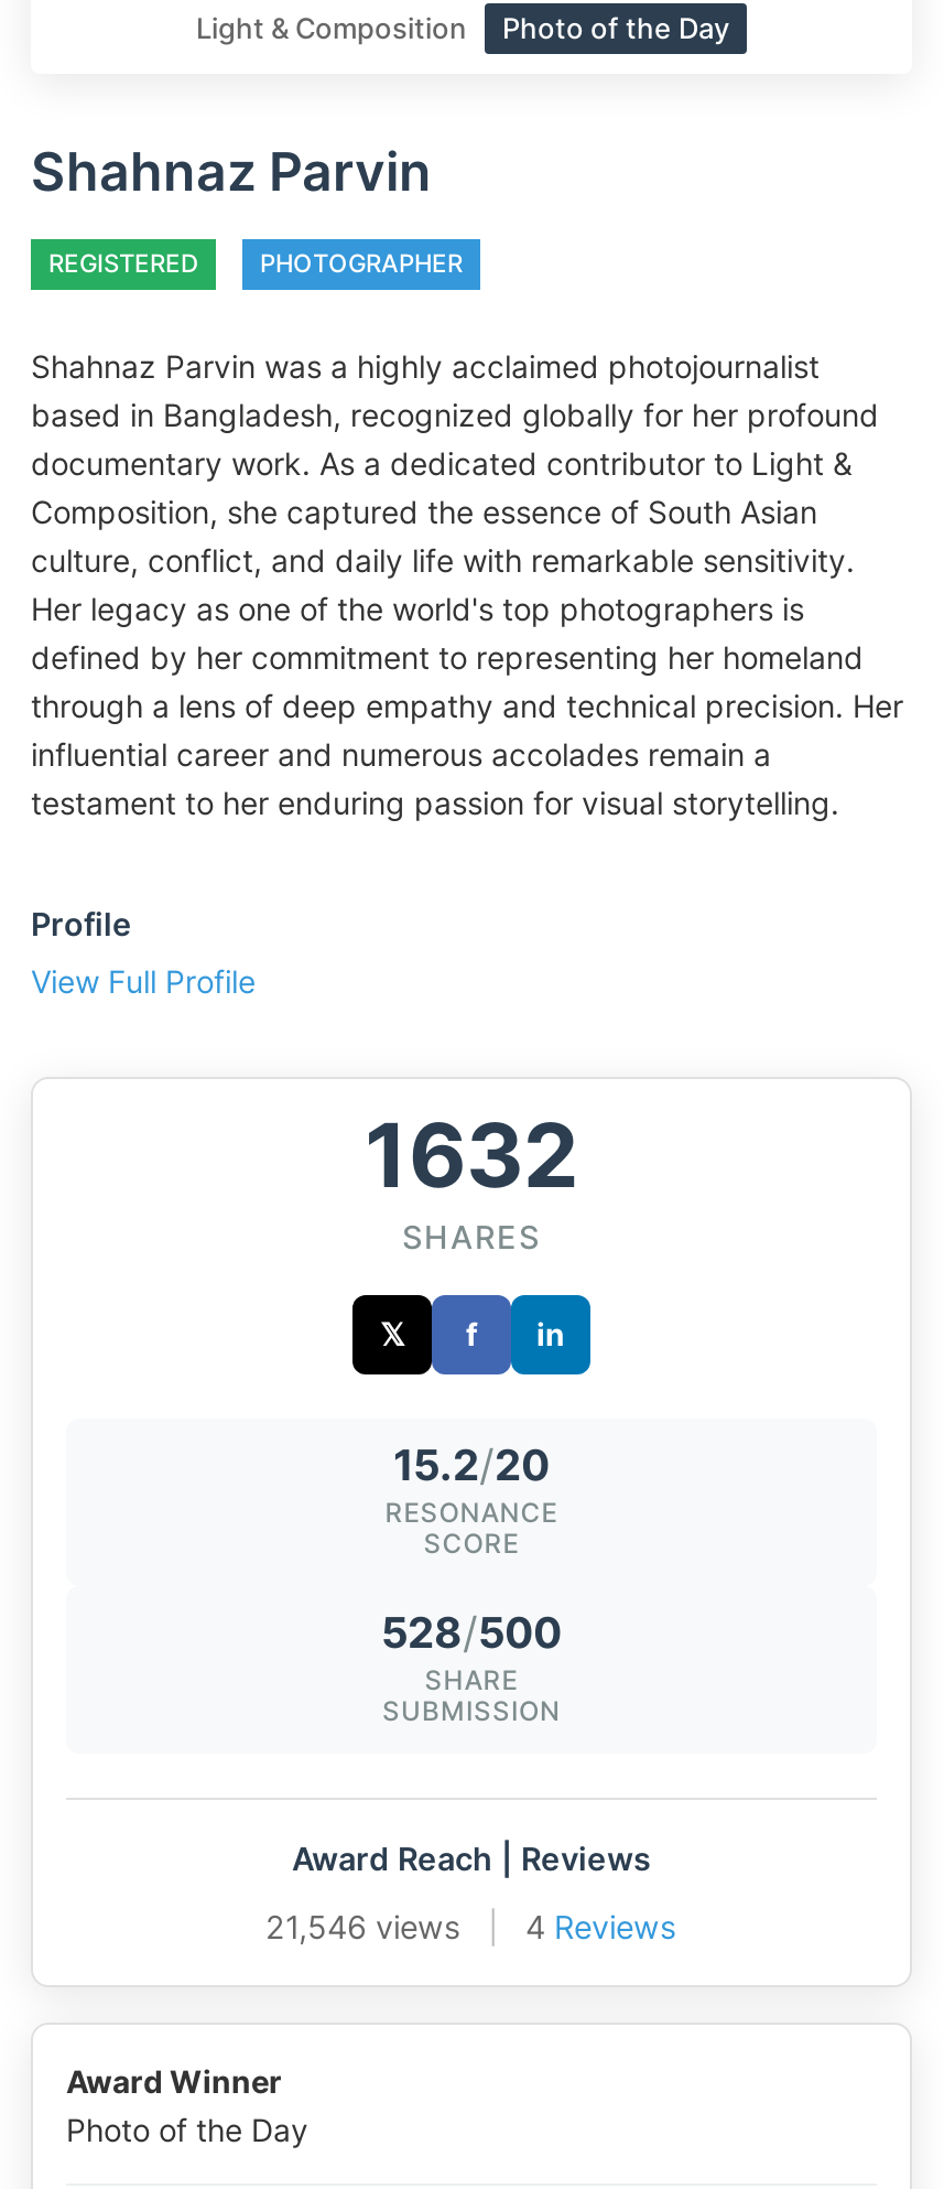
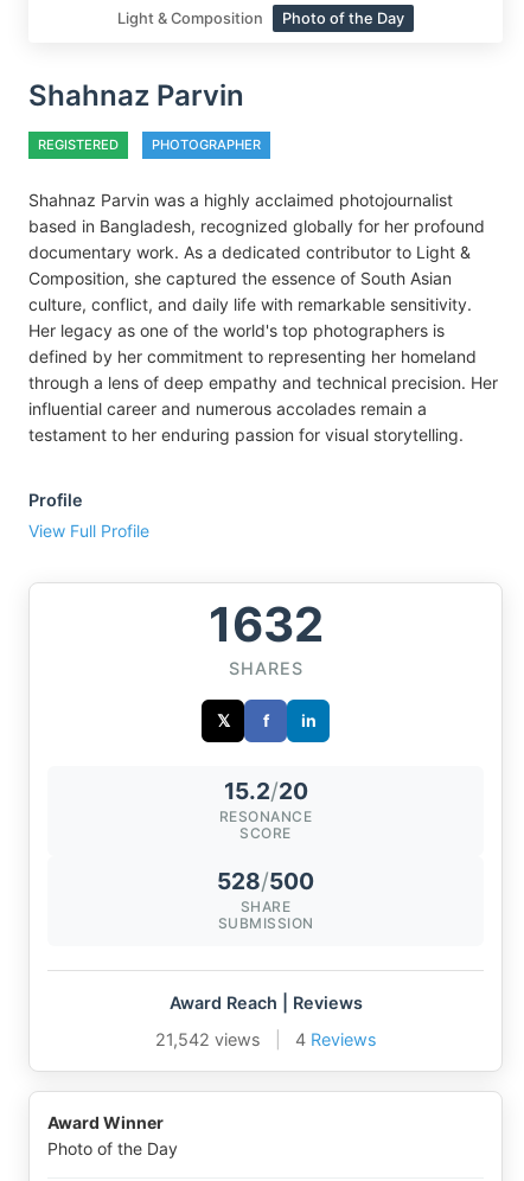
[265,1908,462,1946] 21,546 views -> [155,1029,260,1050] 21,542 views

